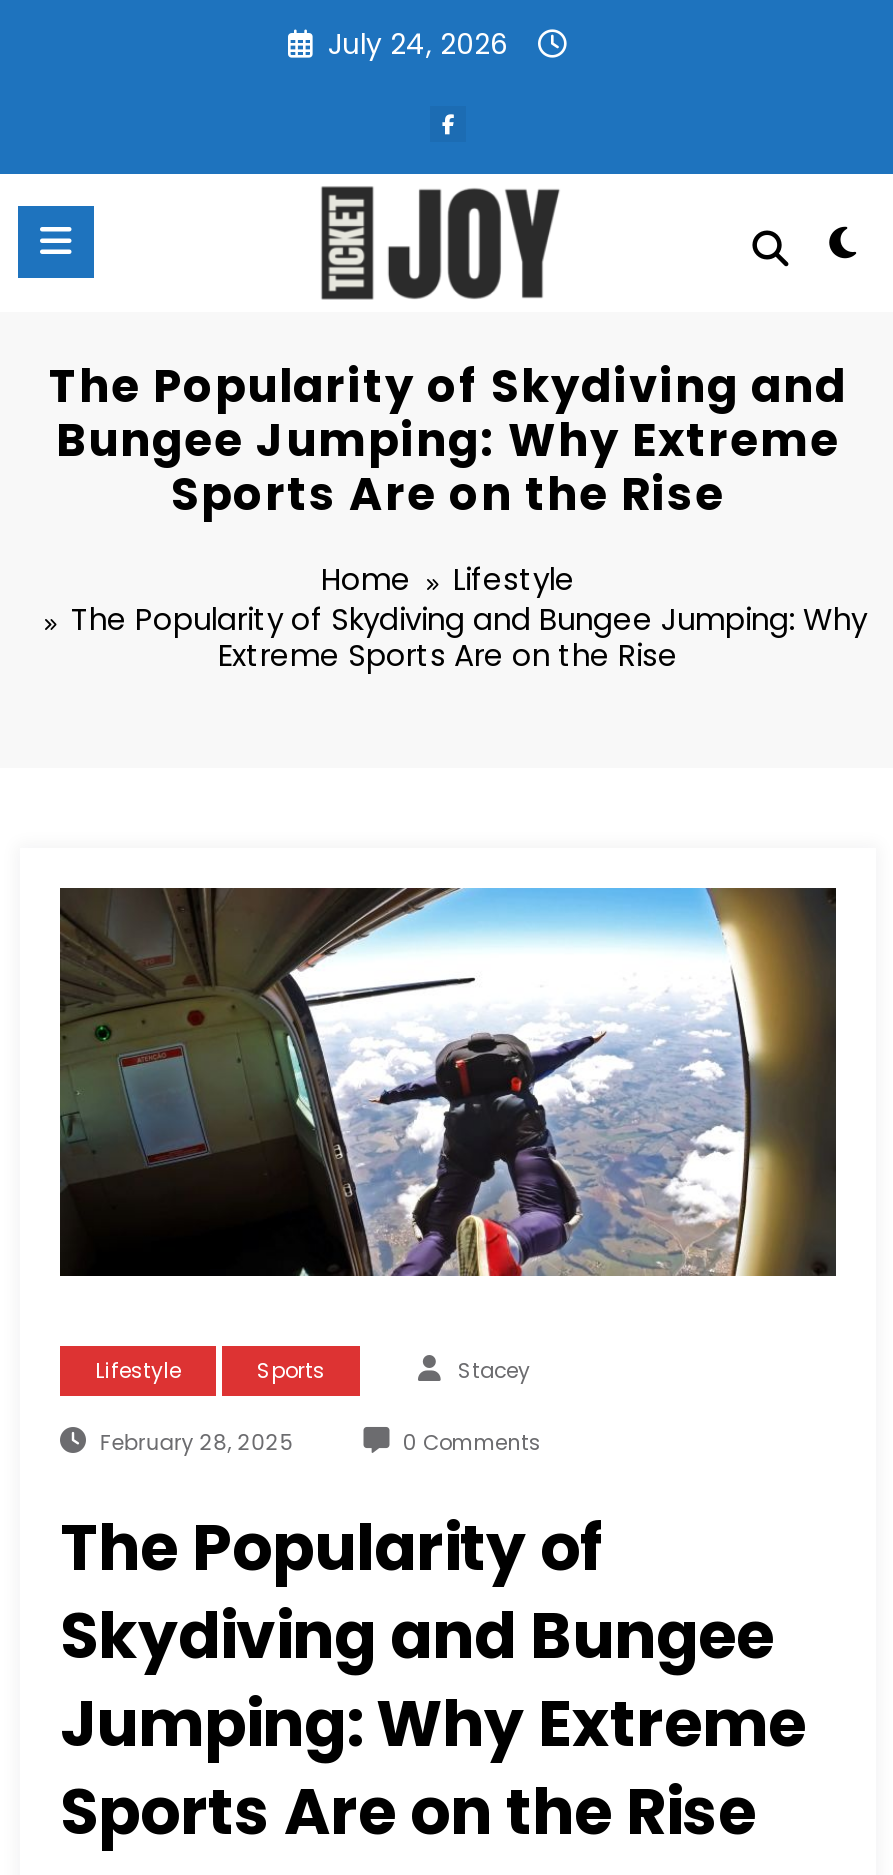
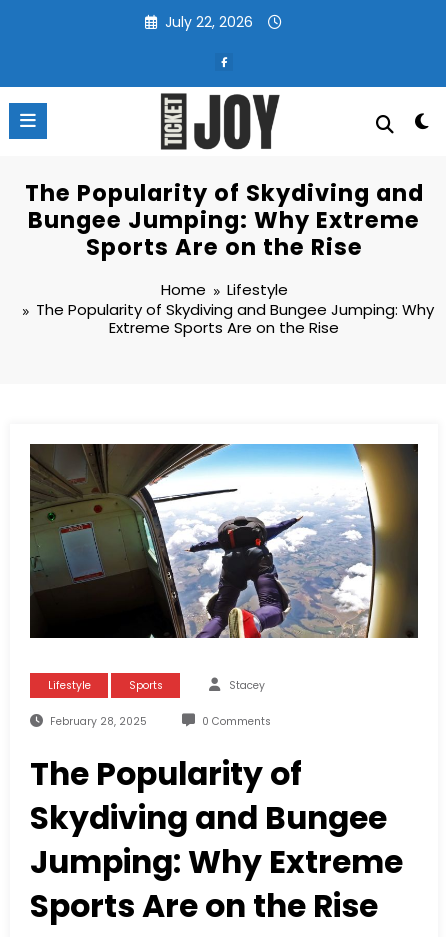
[328,24,508,64] July 24, 2026 -> [165,12,253,32] July 22, 2026

